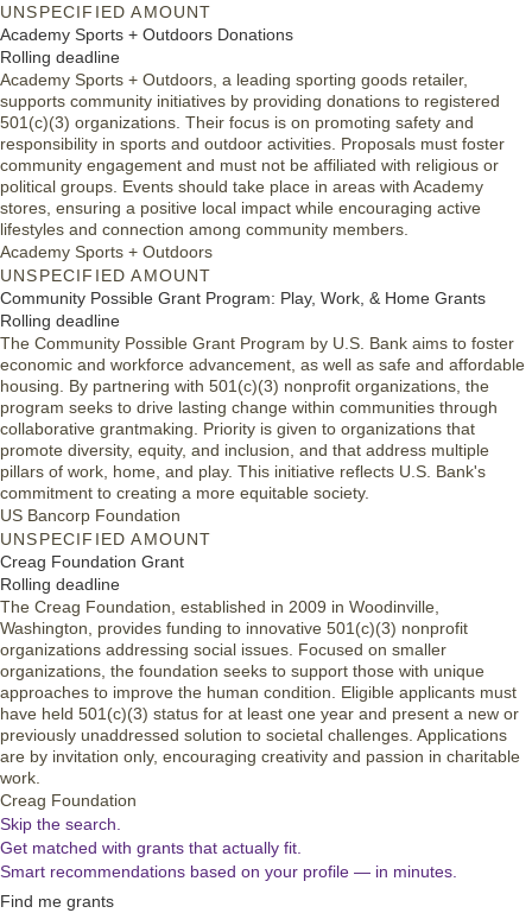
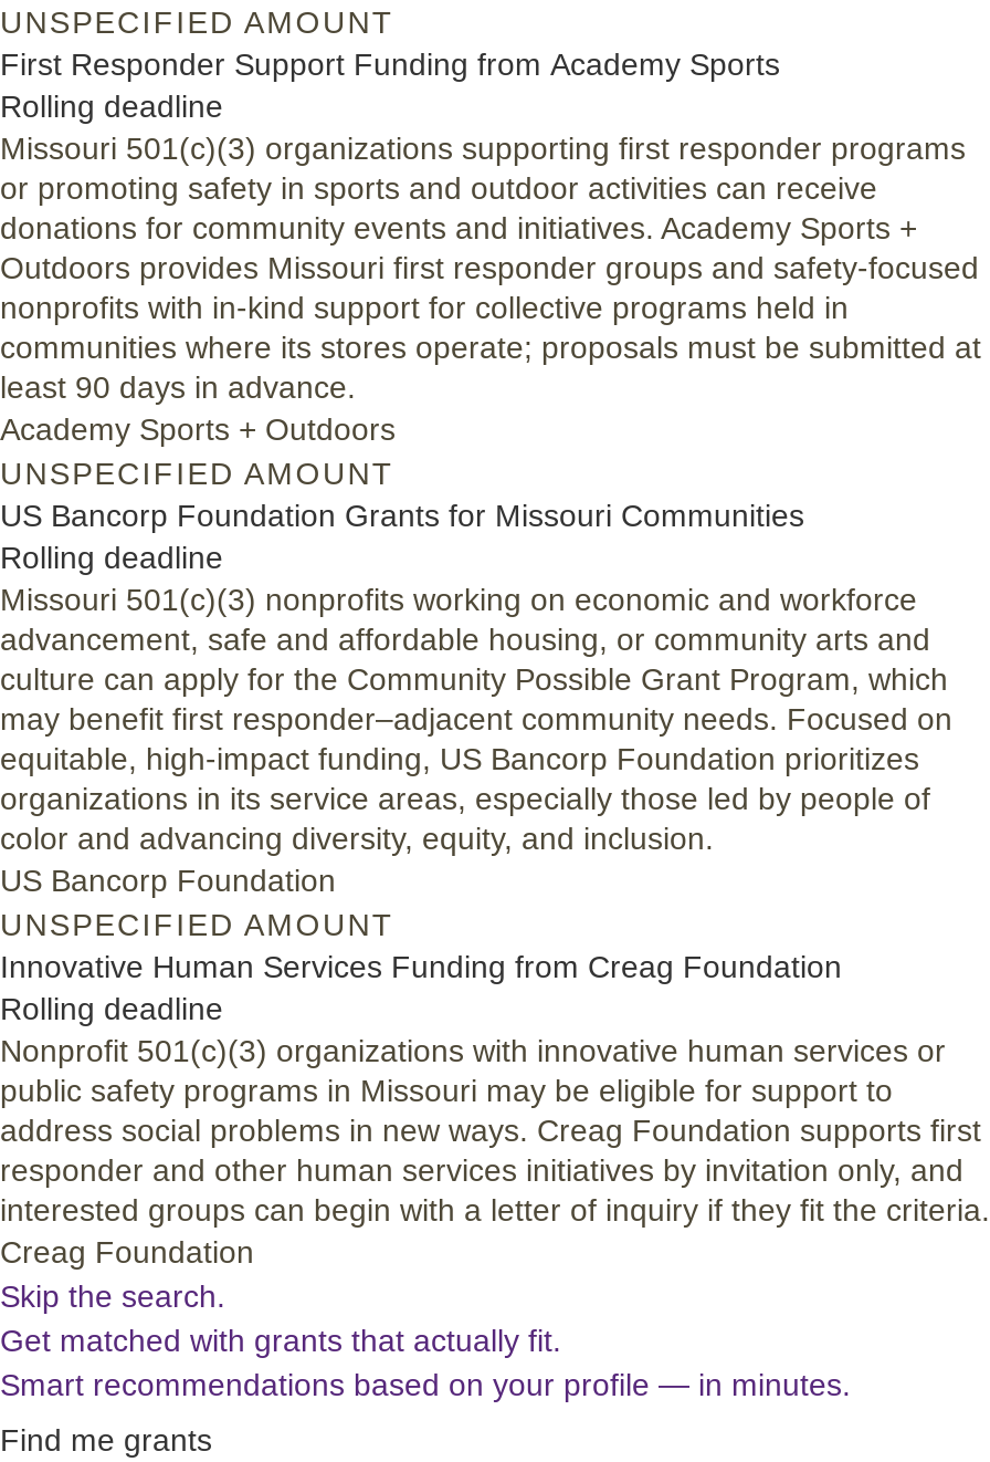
[0,25,293,44] Academy Sports + Outdoors Donations -> [0,46,780,82] First Responder Support Funding from Academy Sports
[0,70,505,239] Academy Sports + Outdoors, a leading sporting goods retailer, | supports community initiatives by providing donations to registered | 501(c)(3) organizations. Their focus is on promoting safety and | responsibility in sports and outdoor activities. Proposals must foster | community engagement and must not be affiliated with religious or | political groups. Events should take place in areas with Academy | stores, ensuring a positive local impact while encouraging active | lifestyles and connection among community members. -> [0,130,981,405] Missouri 501(c)(3) organizations supporting first responder programs | or promoting safety in sports and outdoor activities can receive | donations for community events and initiatives. Academy Sports + | Outdoors provides Missouri first responder groups and safety-focused | nonprofits with in-kind support for collective programs held in | communities where its stores operate; proposals must be submitted at | least 90 days in advance.
[0,289,486,307] Community Possible Grant Program: Play, Work, & Home Grants -> [0,498,804,533] US Bancorp Foundation Grants for Missouri Communities
[0,334,525,502] The Community Possible Grant Program by U.S. Bank aims to foster | economic and workforce advancement, as well as safe and affordable | housing. By partnering with 501(c)(3) nonprofit organizations, the | program seeks to drive lasting change within communities through | collaborative grantmaking. Priority is given to organizations that | promote diversity, equity, and inclusion, and that address multiple | pillars of work, home, and play. This initiative reflects U.S. Bank's | commitment to creating a more equitable society. -> [0,582,952,856] Missouri 501(c)(3) nonprofits working on economic and workforce | advancement, safe and affordable housing, or community arts and | culture can apply for the Community Possible Grant Program, which | may benefit first responder–adjacent community needs. Focused on | equitable, high-impact funding, US Bancorp Foundation prioritizes | organizations in its service areas, especially those led by people of | color and advancing diversity, equity, and inclusion.
[0,552,184,571] Creag Foundation Grant -> [0,949,842,984] Innovative Human Services Funding from Creag Foundation
[0,597,520,787] The Creag Foundation, established in 2009 in Woodinville, | Washington, provides funding to innovative 501(c)(3) nonprofit | organizations addressing social issues. Focused on smaller | organizations, the foundation seeks to support those with unique | approaches to improve the human condition. Eligible applicants must | have held 501(c)(3) status for at least one year and present a new or | previously unaddressed solution to societal challenges. Applications | are by invitation only, encouraging creativity and passion in charitable | work. -> [0,1033,990,1228] Nonprofit 501(c)(3) organizations with innovative human services or | public safety programs in Missouri may be eligible for support to | address social problems in new ways. Creag Foundation supports first | responder and other human services initiatives by invitation only, and | interested groups can begin with a letter of inquiry if they fit the criteria.

